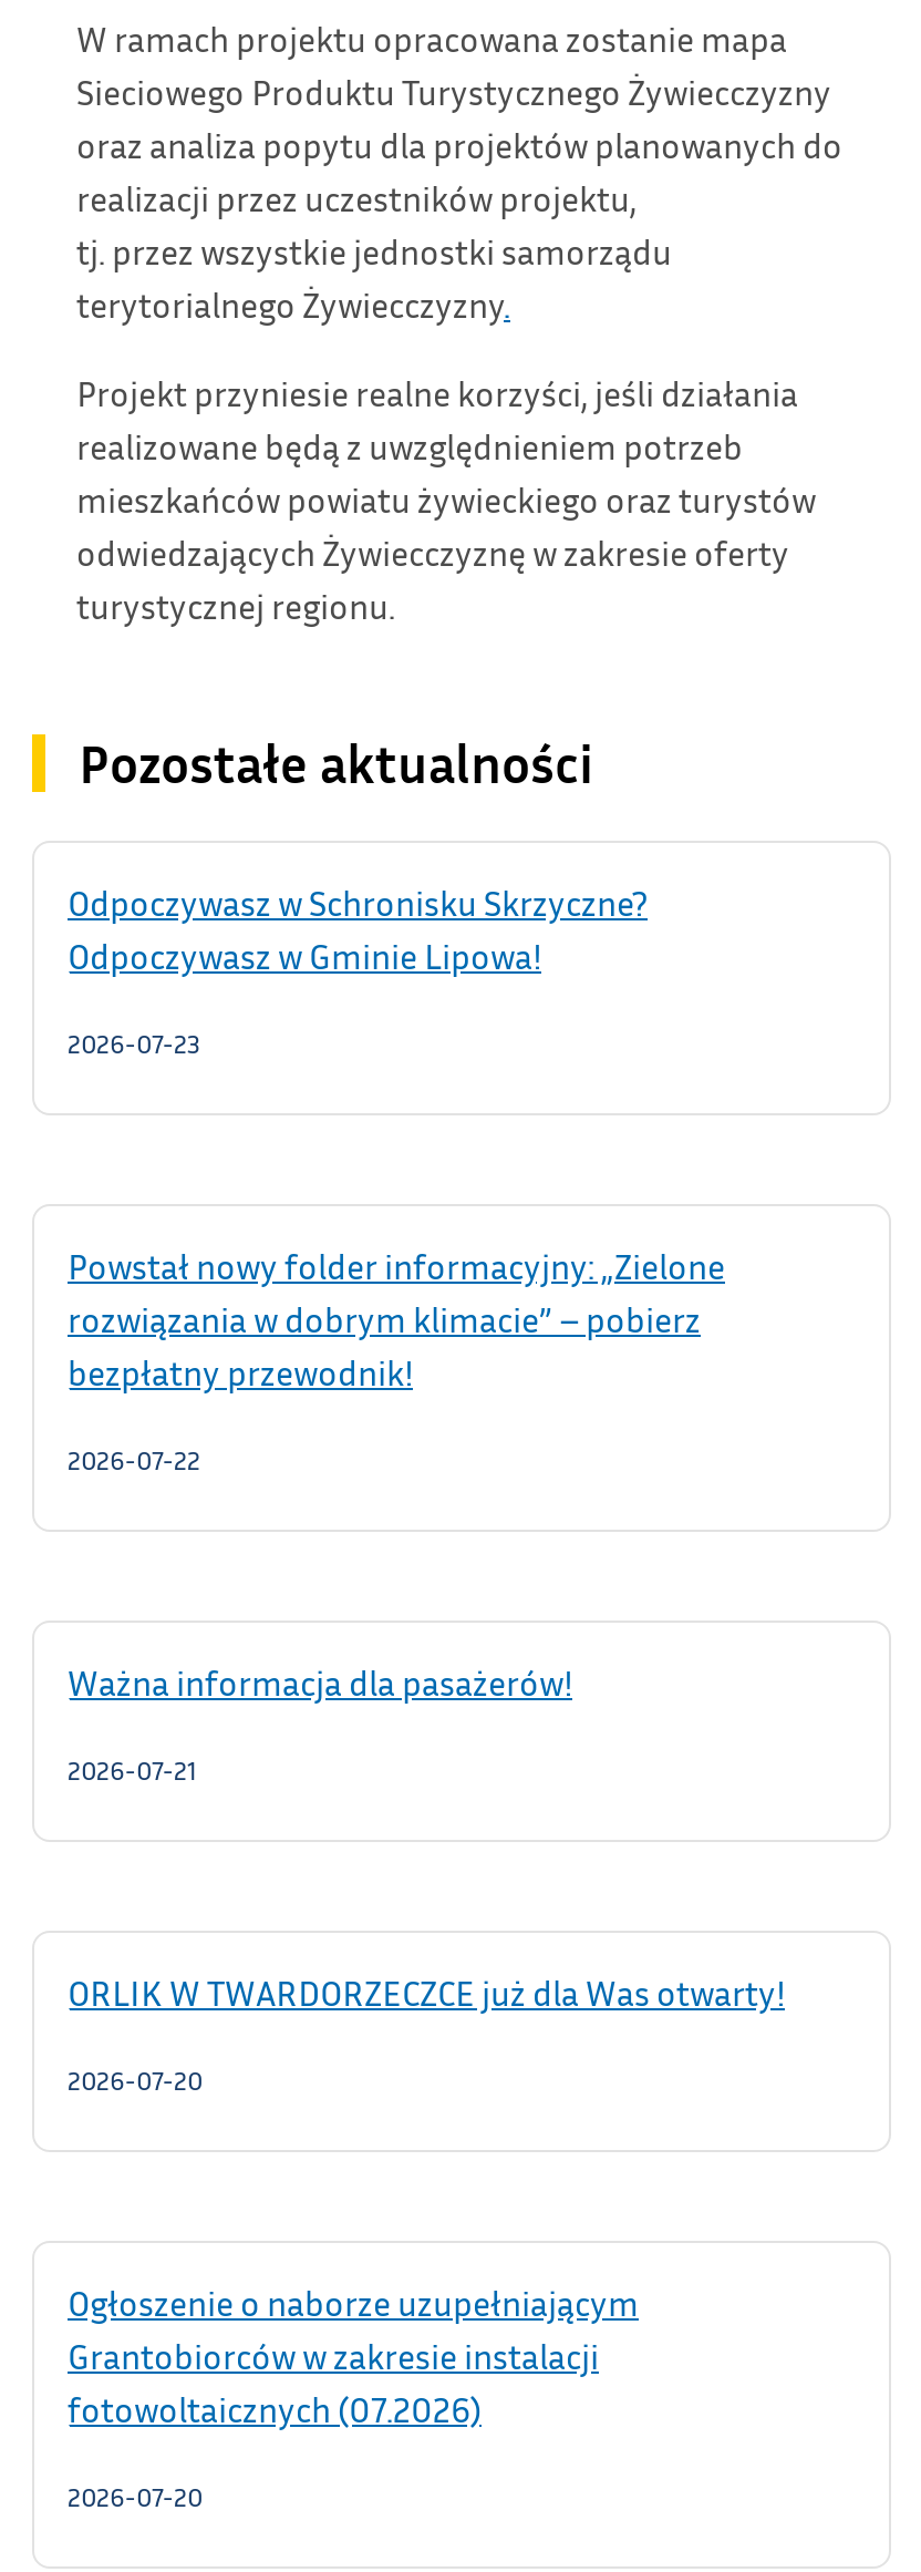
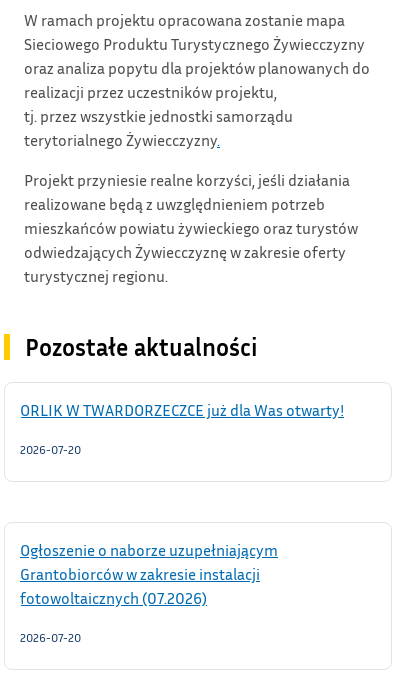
[68,881,648,1060] Odpoczywasz w Schronisku Skrzyczne? | Odpoczywasz w Gminie Lipowa! | 2026-07-23 -> none
[68,1244,725,1477] Powstał nowy folder informacyjny: „Zielone | rozwiązania w dobrym klimacie” – pobierz | bezpłatny przewodnik! | 2026-07-22 -> none
[68,1661,572,1787] Ważna informacja dla pasażerów! | 2026-07-21 -> none

